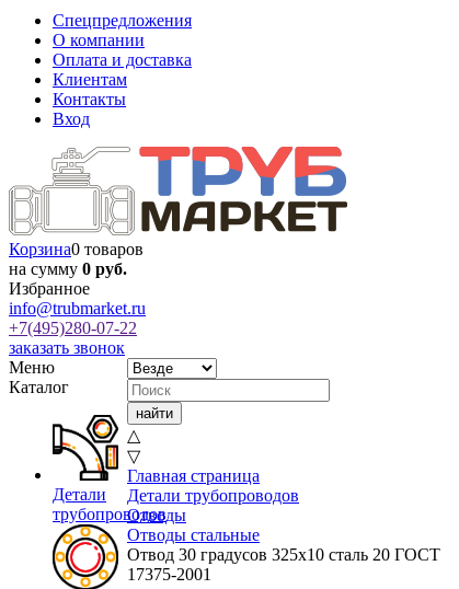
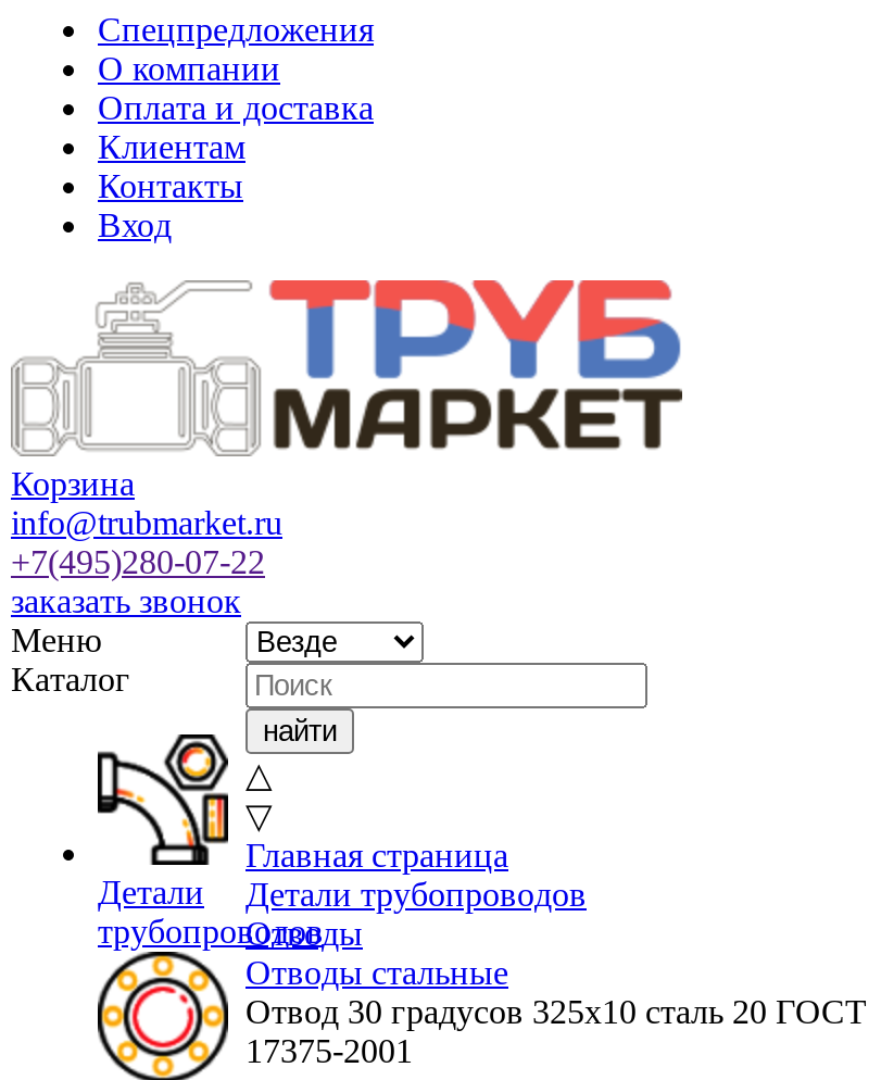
[9,240,144,298] Корзина0 товаров | на сумму 0 руб. | Избранное -> [11,465,135,502] Корзина

